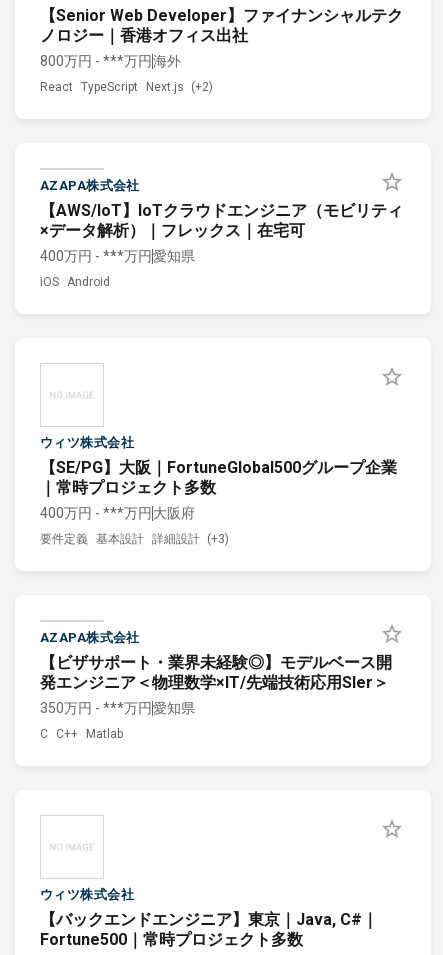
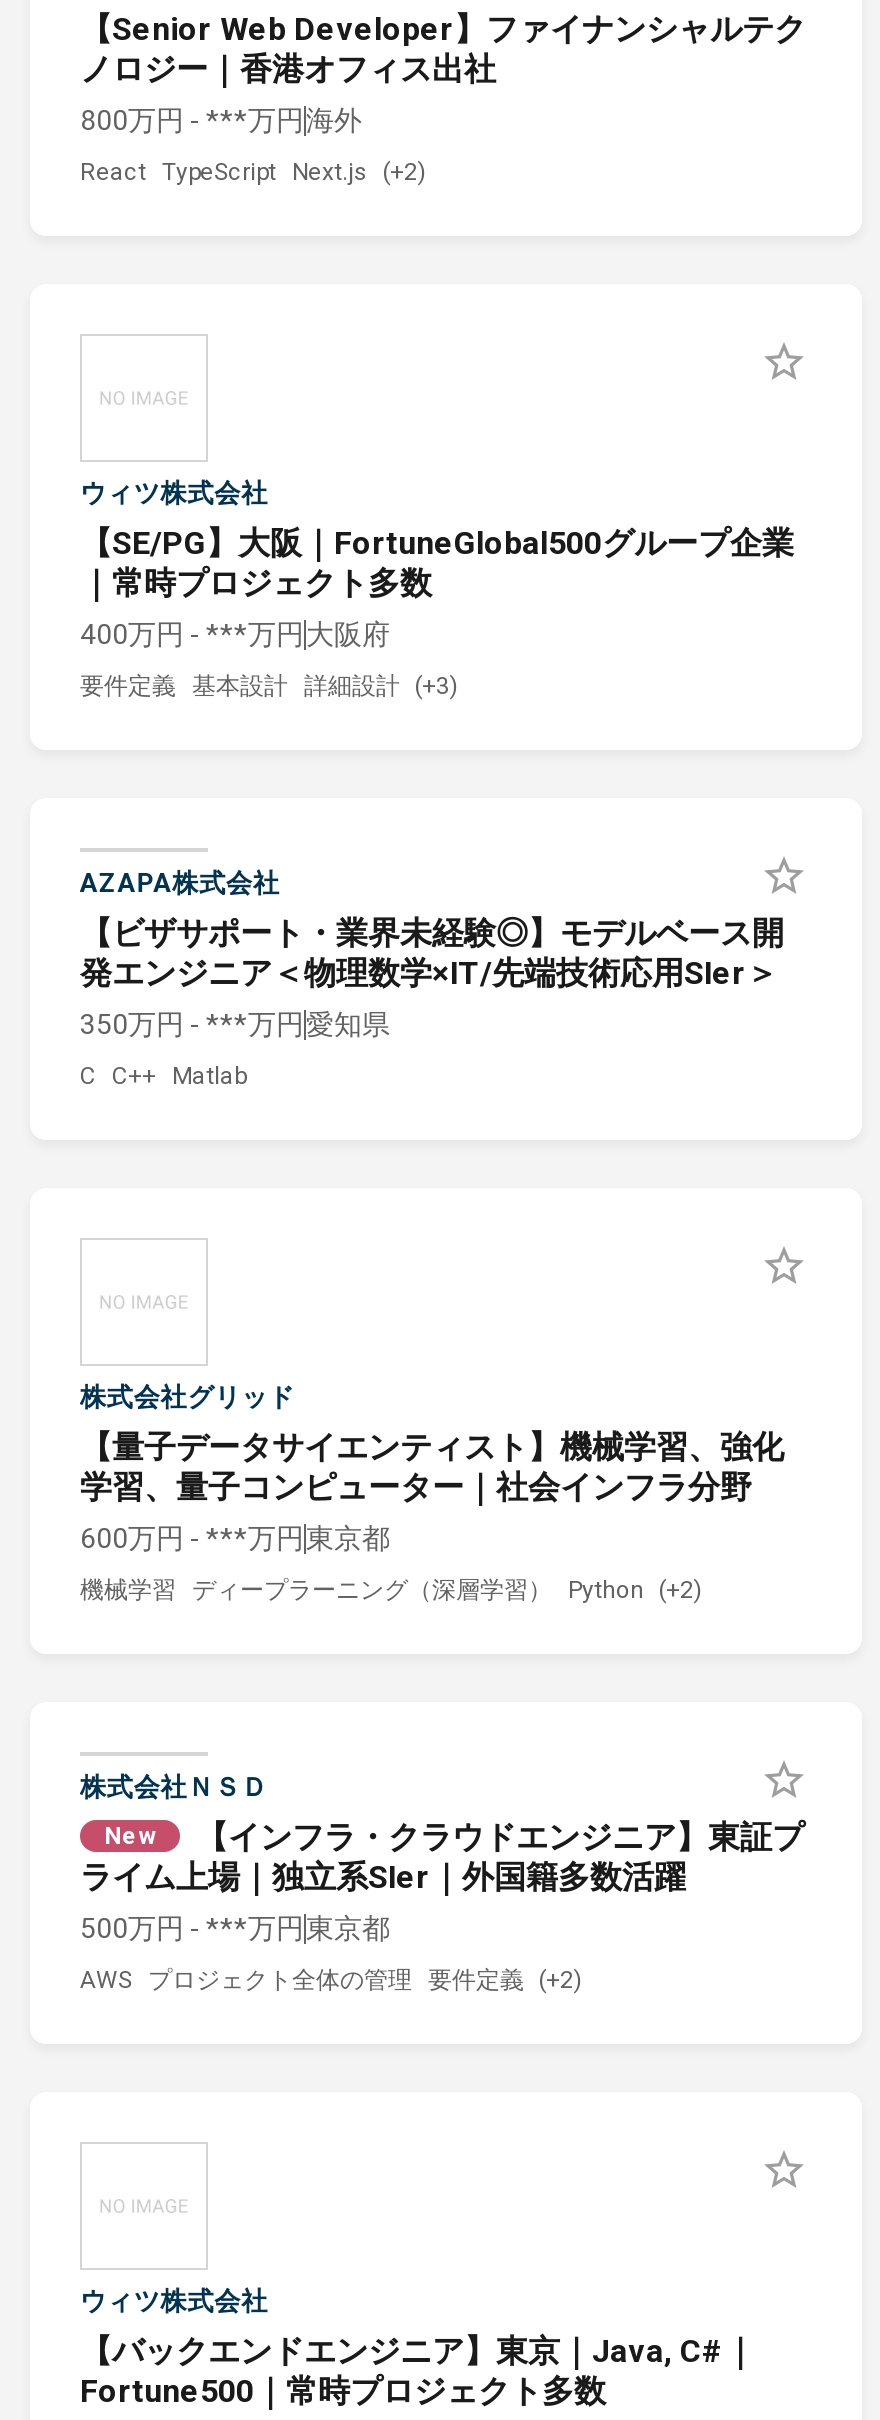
[40,178,403,289] AZAPA株式会社 | 【AWS/IoT】IoTクラウドエンジニア（モビリティ | ×データ解析）｜フレックス｜在宅可 | 400万円 - ***万円愛知県 | iOS Android -> none
moved [40,435,397,741] -> [80,478,794,1090]: ウィツ株式会社 | 【SE/PG】大阪｜FortuneGlobal500グループ企業 | ｜常時プロジェクト多数 | ... | 350万円 - ***万円愛知県 | C C++ Matlab
none -> [80,1382,784,1604] 株式会社グリッド | 【量子データサイエンティスト】機械学習、強化 | 学習、量子コンピューター｜社会インフラ分野 | 600万円 - ***万円東京都 | 機械学習 ディープラーニング（深層学習） Python (+2)
none -> [80,1772,804,1994] 株式会社ＮＳＤ | New | 【インフラ・クラウドエンジニア】東証プ | ライム上場｜独立系SIer｜外国籍多数活躍 | 500万円 - ***万円東京都 | AWS プロジェクト全体の管理 要件定義 (+2)

